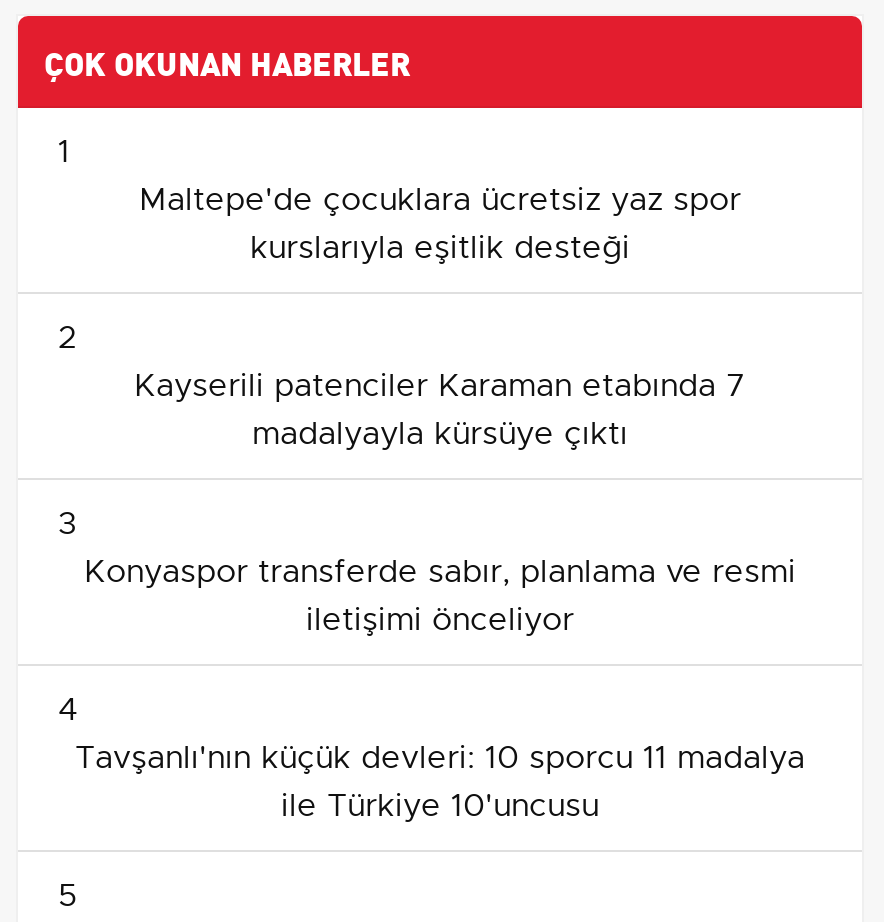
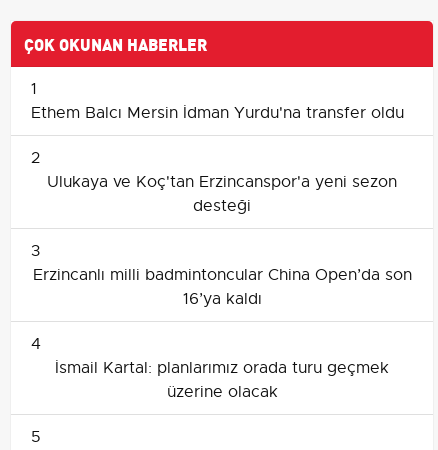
[139,180,741,268] Maltepe'de çocuklara ücretsiz yaz spor | kurslarıyla eşitlik desteği -> [31,103,404,123] Ethem Balcı Mersin İdman Yurdu'na transfer oldu
[134,366,746,454] Kayserili patenciler Karaman etabında 7 | madalyayla kürsüye çıktı -> [47,172,397,216] Ulukaya ve Koç'tan Erzincanspor'a yeni sezon | desteği
[84,552,796,640] Konyaspor transferde sabır, planlama ve resmi | iletişimi önceliyor -> [32,265,411,309] Erzincanlı milli badmintoncular China Open’da son | 16’ya kaldı
[75,738,805,826] Tavşanlı'nın küçük devleri: 10 sporcu 11 madalya | ile Türkiye 10'uncusu -> [55,358,389,402] İsmail Kartal: planlarımız orada turu geçmek | üzerine olacak

